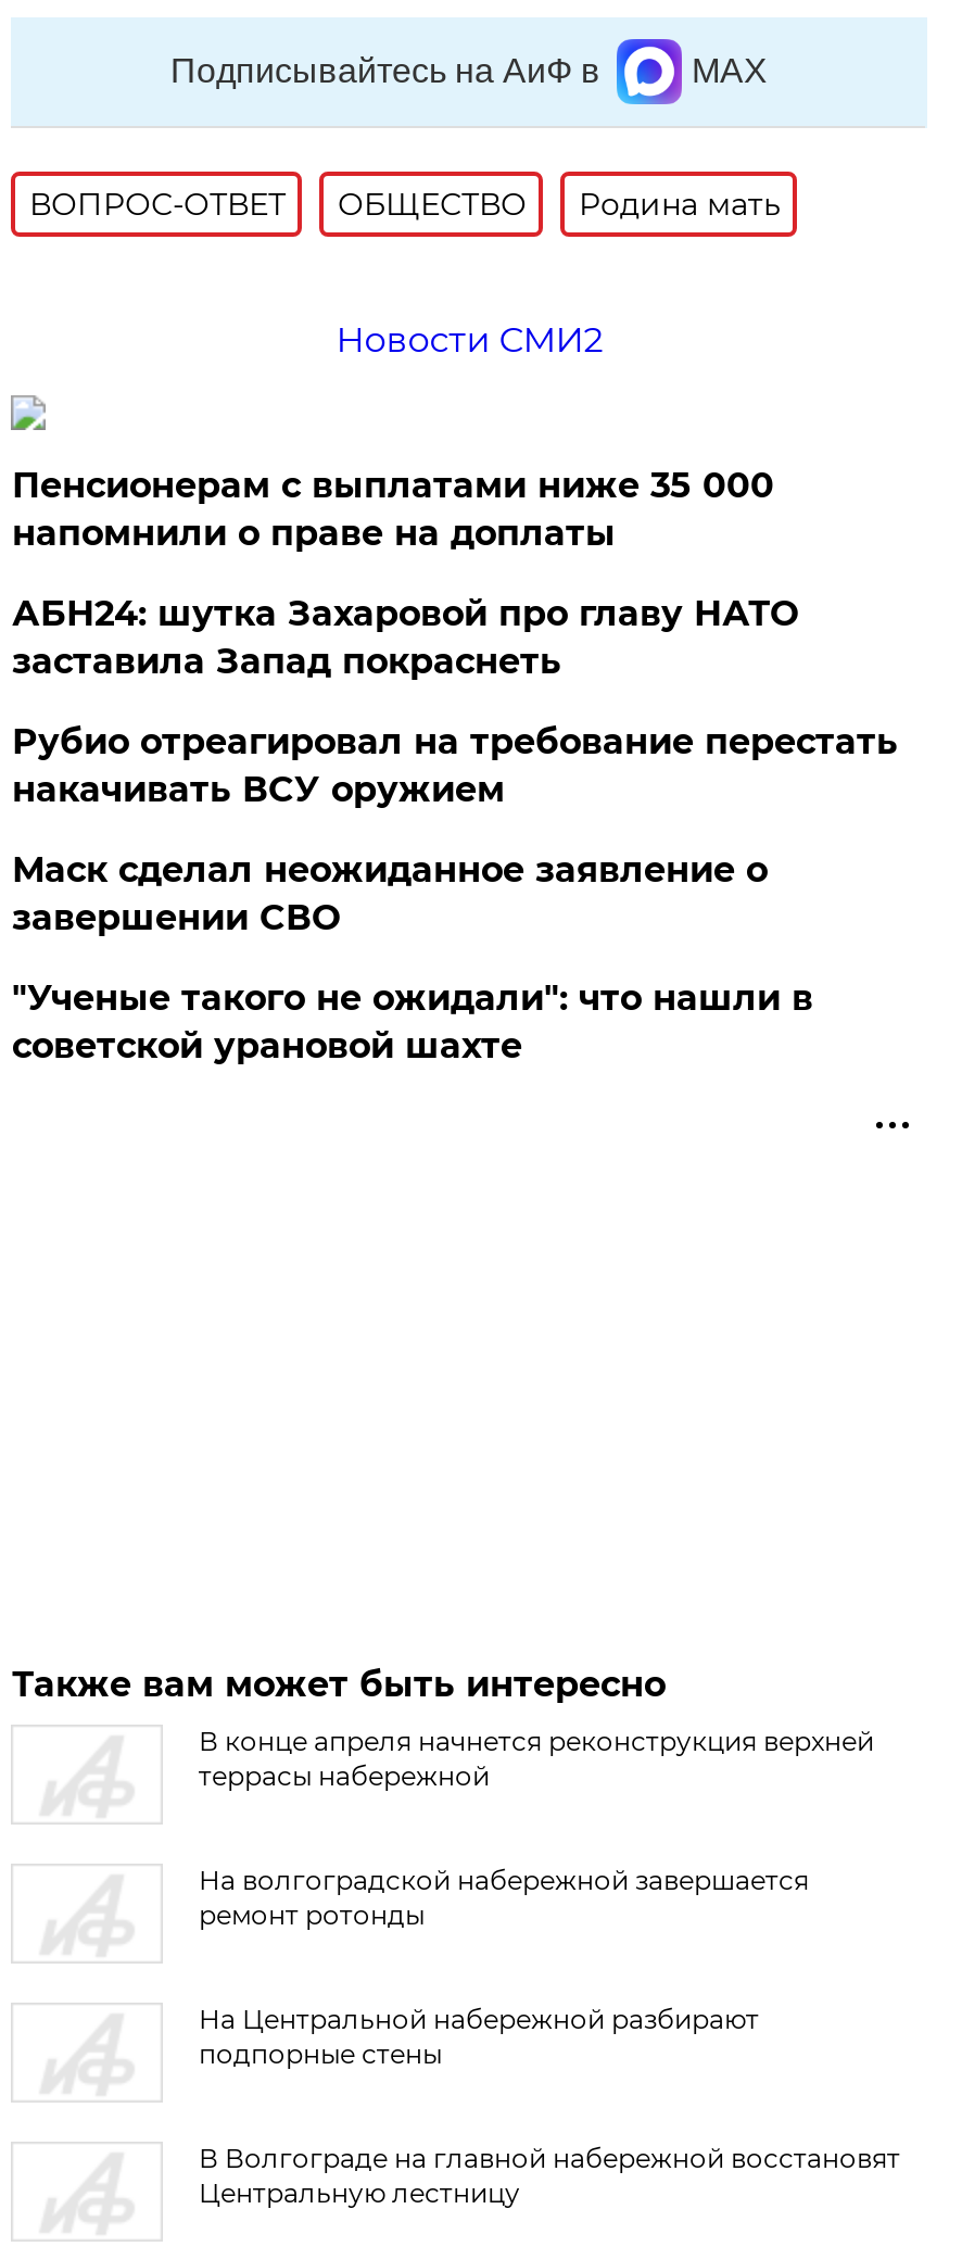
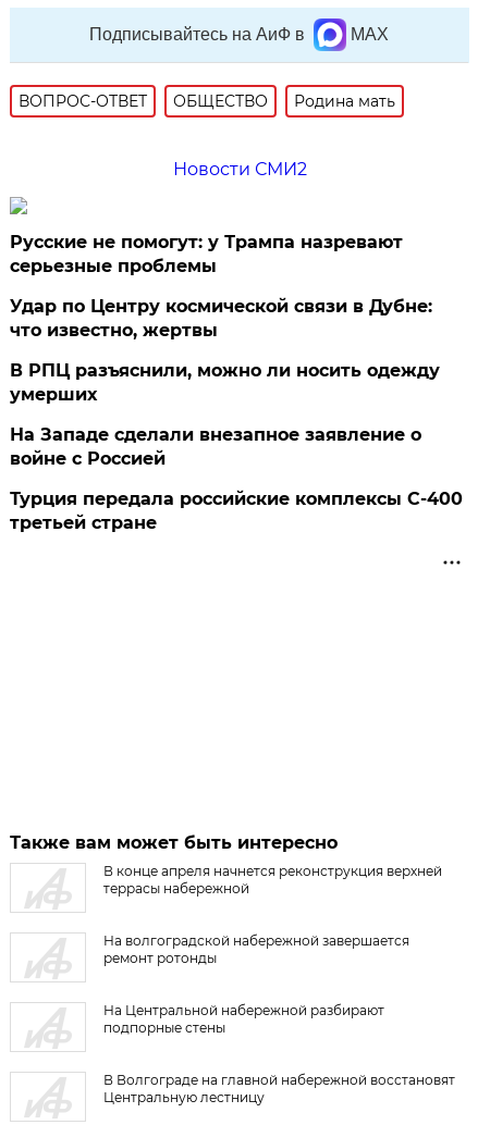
[12,465,774,554] Пенсионерам с выплатами ниже 35 000 | напомнили о праве на доплаты -> [10,232,403,276] Русские не помогут: у Трампа назревают | серьезные проблемы
[12,593,798,682] АБН24: шутка Захаровой про главу НАТО | заставила Запад покраснеть -> [10,296,433,341] Удар по Центру космической связи в Дубне: | что известно, жертвы
[12,721,898,810] Рубио отреагировал на требование перестать | накачивать ВСУ оружием -> [10,360,440,405] В РПЦ разъяснили, можно ли носить одежду | умерших
[12,849,767,938] Маск сделал неожиданное заявление о | завершении СВО -> [10,424,422,469] На Западе сделали внезапное заявление о | войне с Россией
[12,977,813,1066] "Ученые такого не ожидали": что нашли в | советской урановой шахте -> [10,489,463,533] Турция передала российские комплексы С-400 | третьей стране

